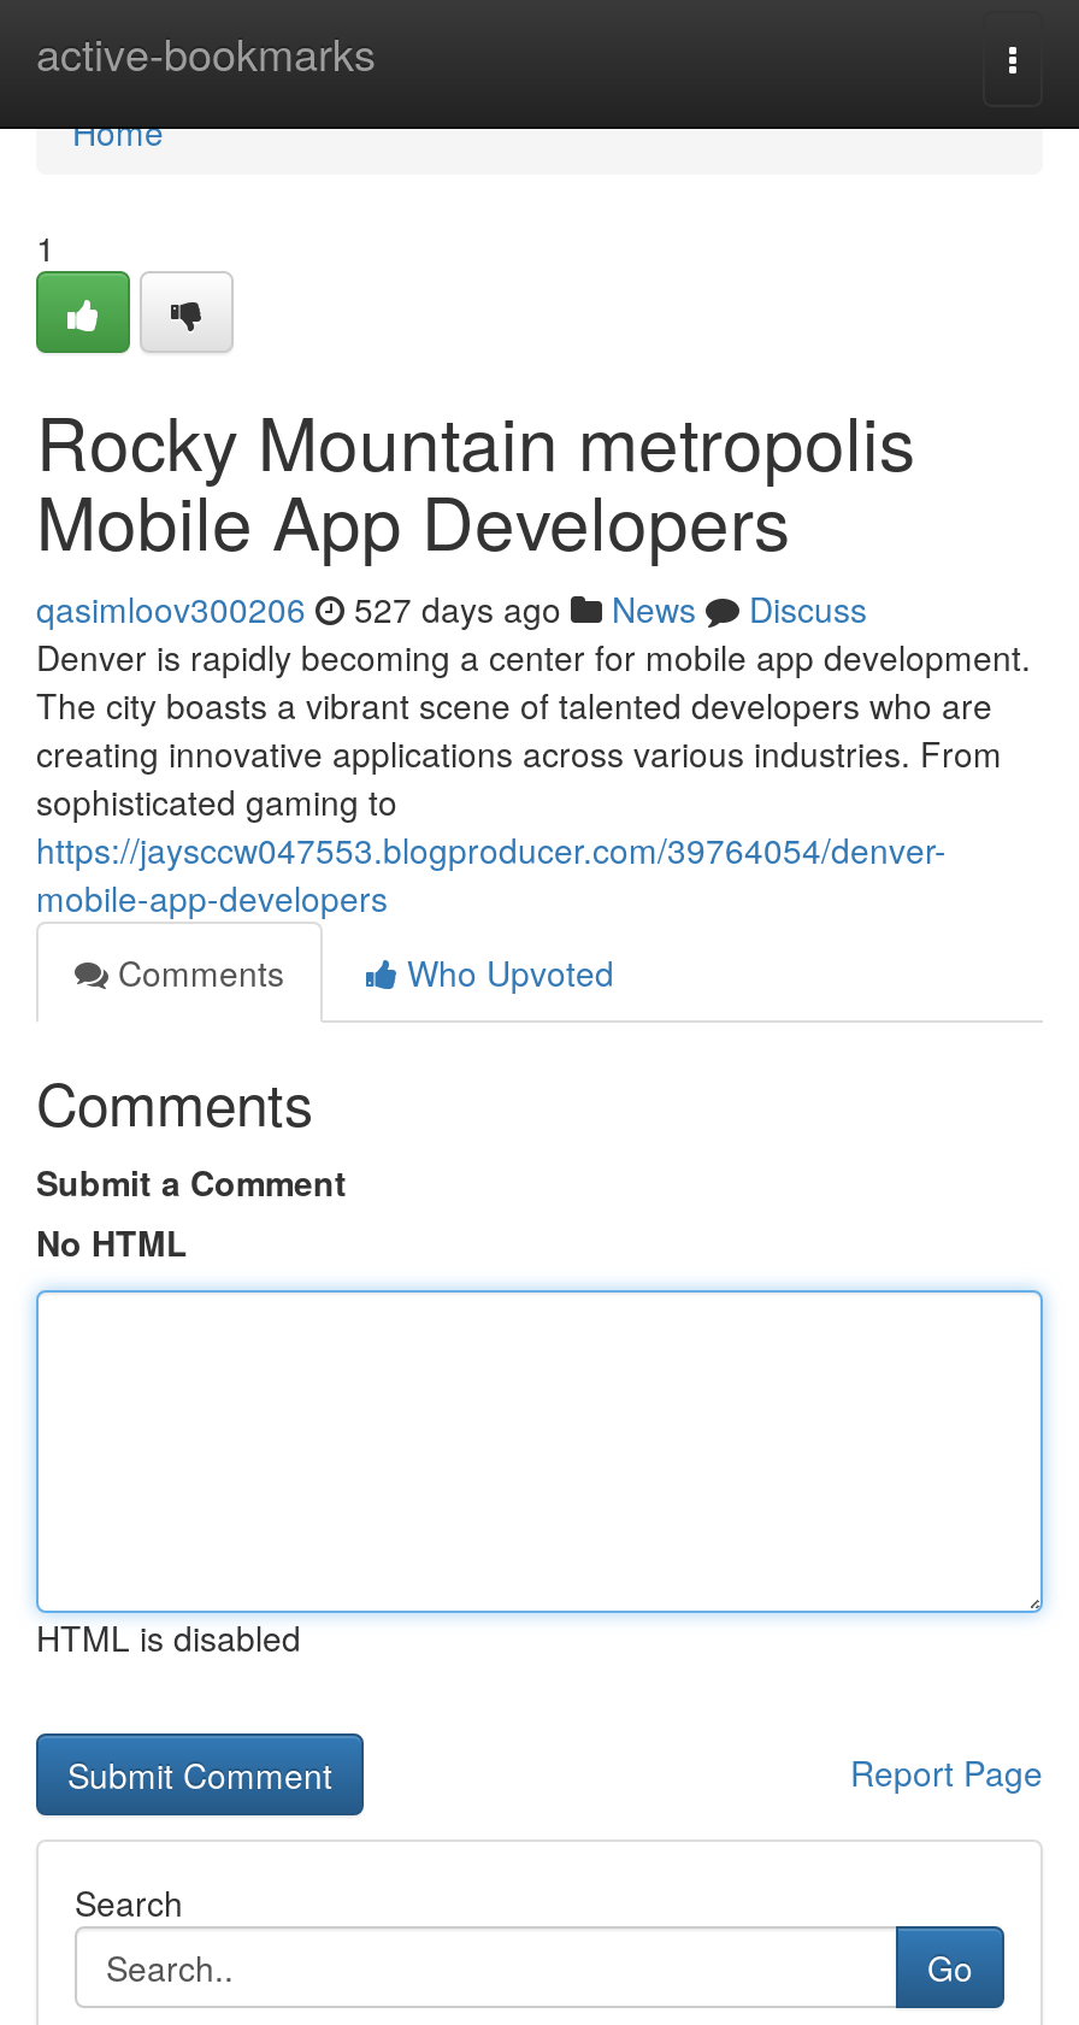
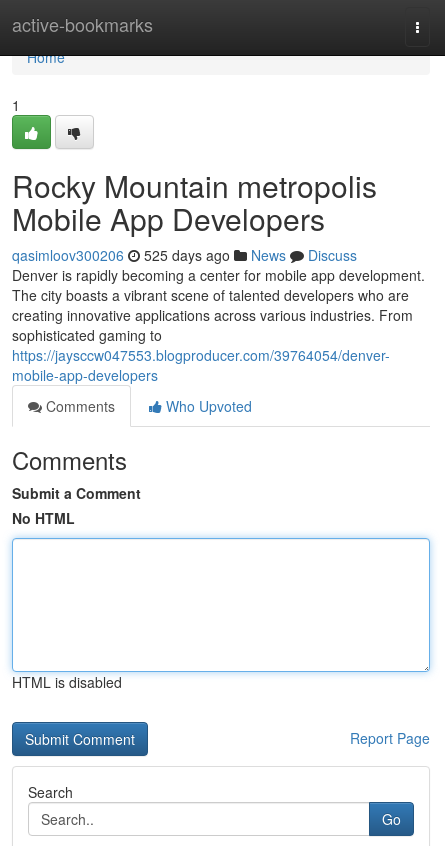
[36,584,867,632] qasimloov300206 527 days ago News Discuss -> [12,245,357,265] qasimloov300206 525 days ago News Discuss

